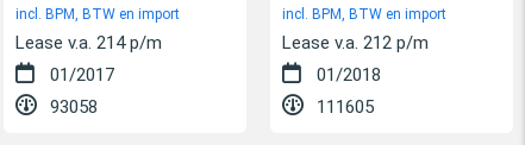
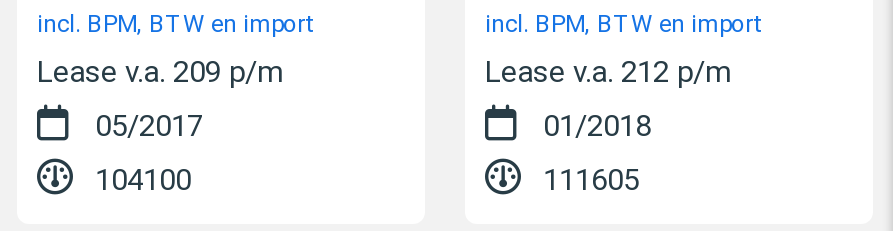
[15,31,162,53] Lease v.a. 214 p/m -> [37,53,283,89] Lease v.a. 209 p/m
[50,64,114,85] 01/2017 -> [95,107,203,143] 05/2017
[50,96,98,117] 93058 -> [95,161,191,197] 104100

